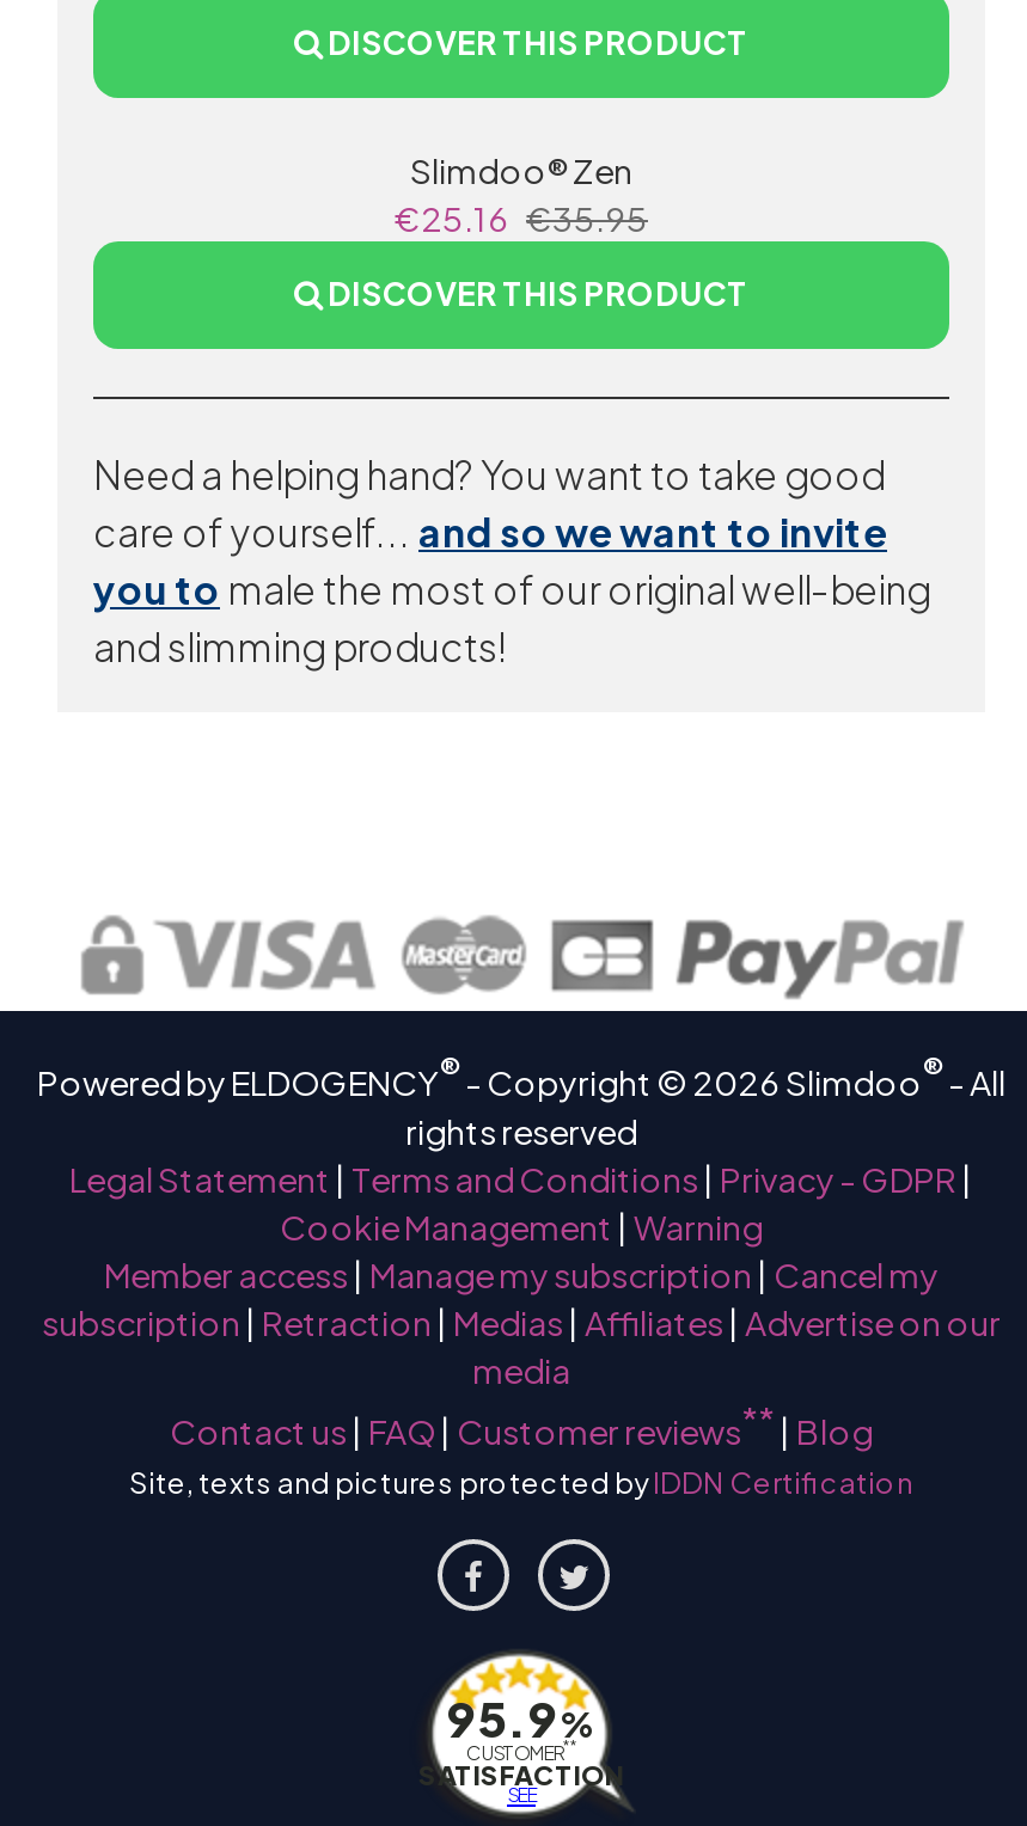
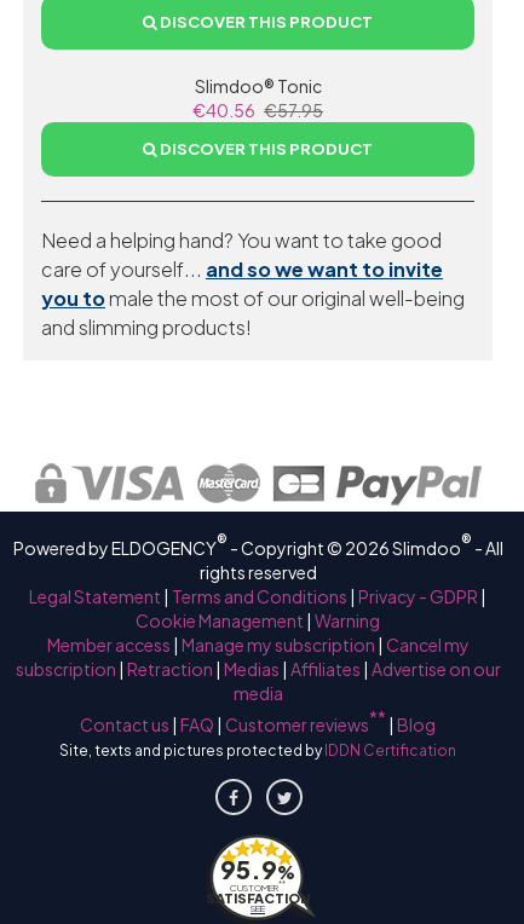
[410,149,632,192] Slimdoo® Zen -> [194,75,321,97] Slimdoo® Tonic
[395,197,648,240] €25.16 €35.95 -> [192,100,323,121] €40.56 €57.95

